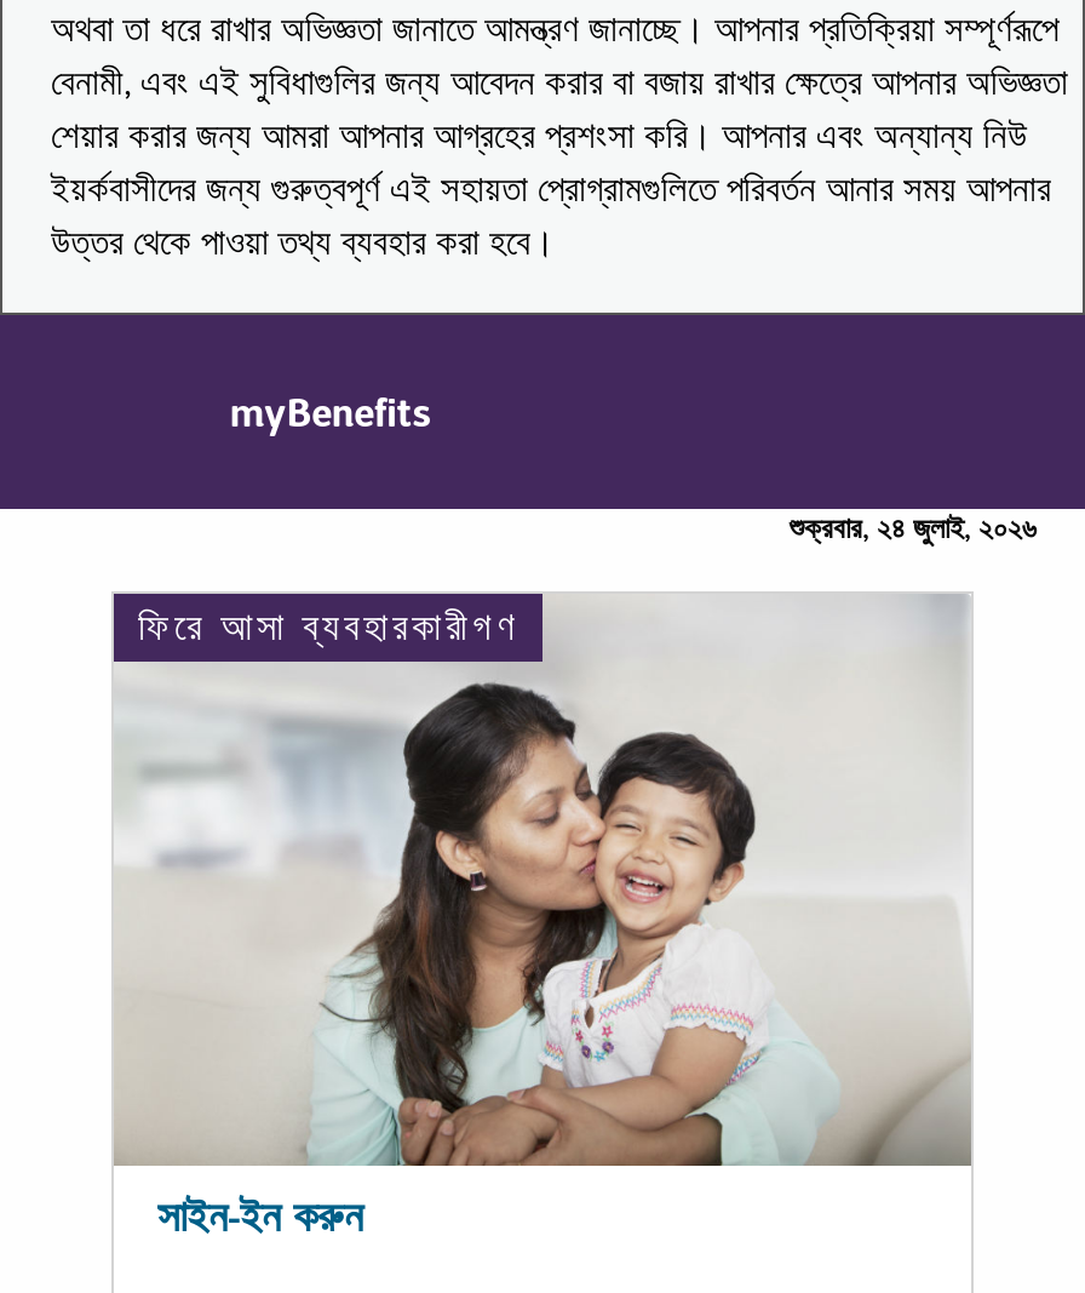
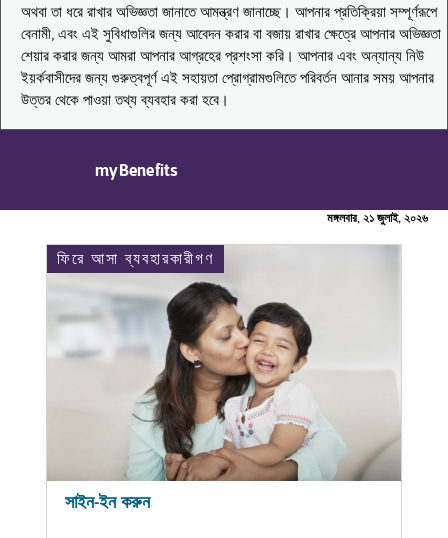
[790,516,1037,546] শুক্রবার, ২৪ জুলাই, ২০২৬ -> [327,213,428,225] মঙ্গলবার, ২১ জুলাই, ২০২৬

